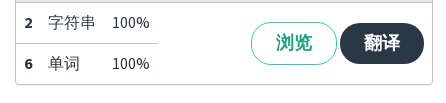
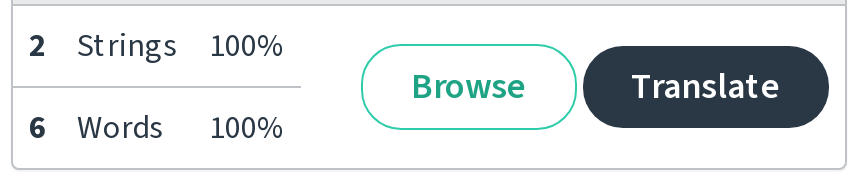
[48,12,96,34] 字符串 -> [77,24,177,68] Strings
[276,31,400,56] 浏览 | 翻译 -> [411,62,781,112] Browse | Translate
[48,53,80,75] 单词 -> [77,106,163,150] Words

